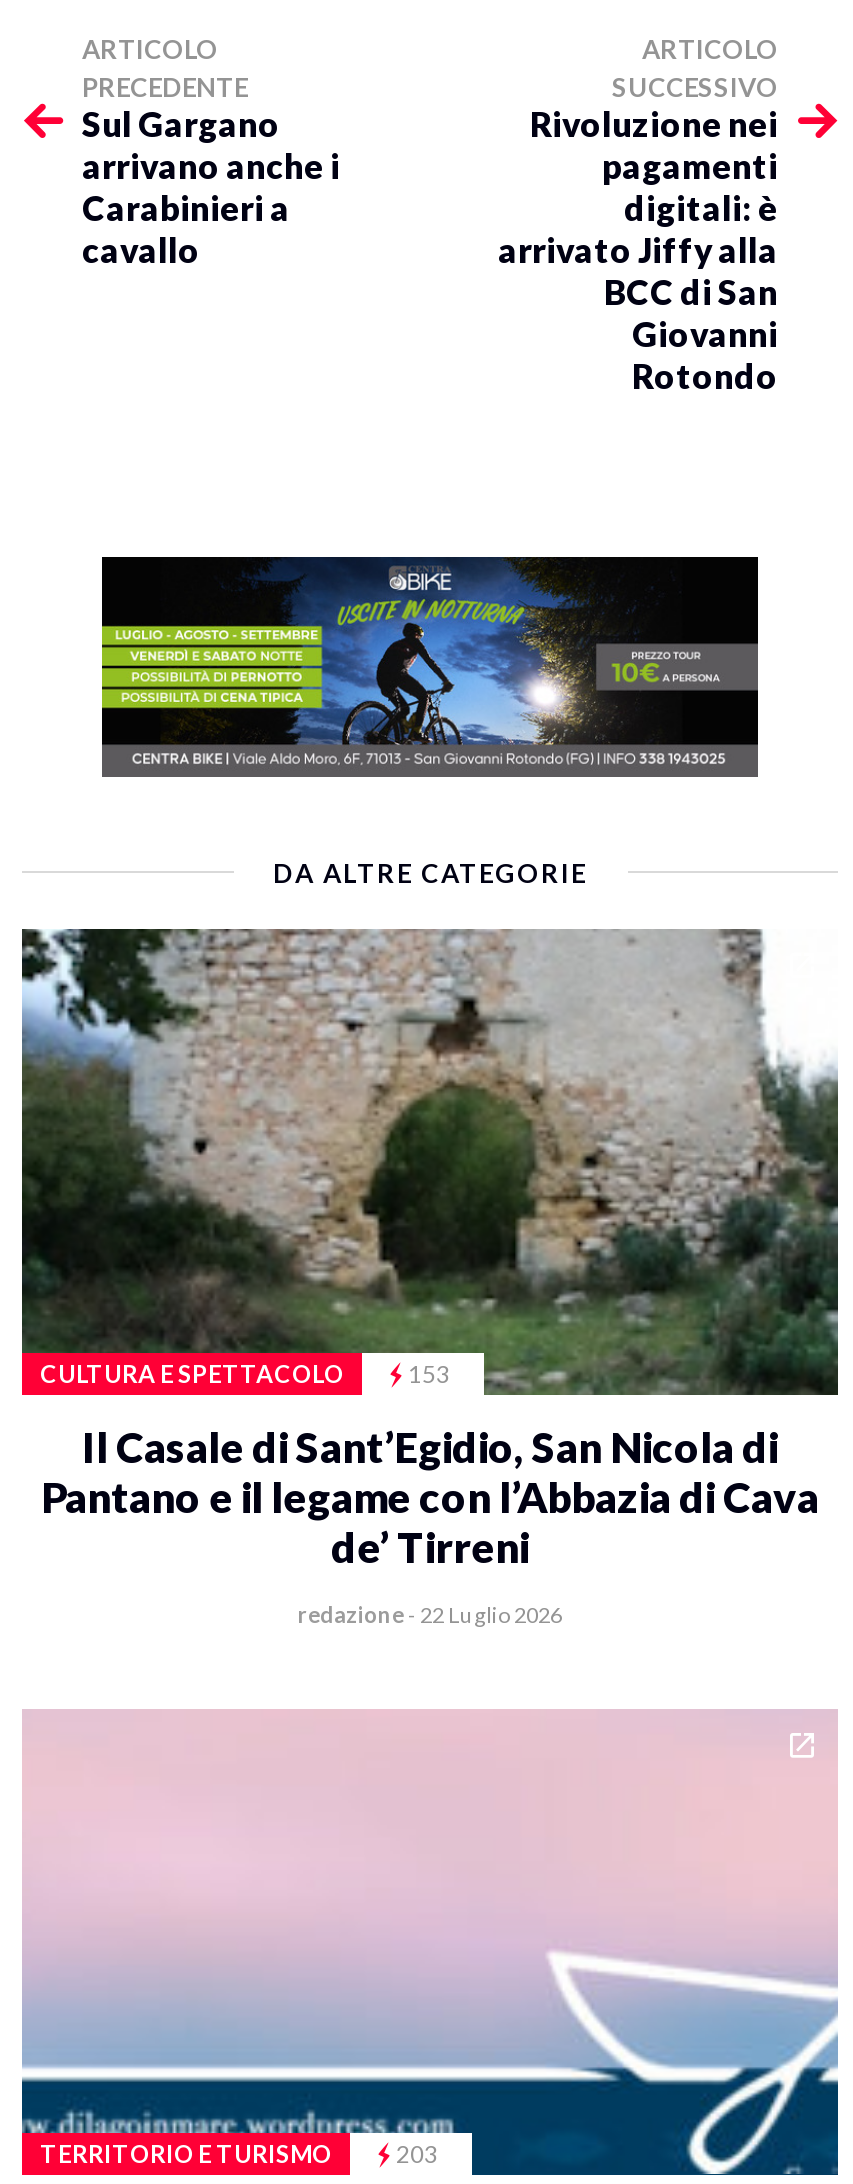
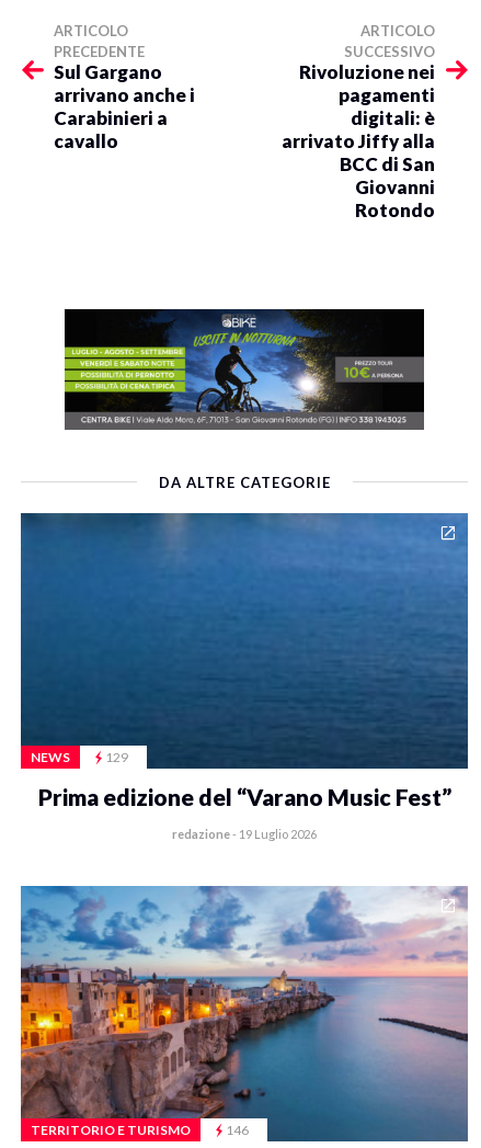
[20,927,840,1395] [image] | CULTURA E SPETTACOLO | 153 -> [21,512,469,765] [image] | NEWS | 129
[41,1420,819,1570] Il Casale di Sant’Egidio, San Nicola di | Pantano e il legame con l’Abbazia di Cava | de’ Tirreni -> [38,783,451,810] Prima edizione del “Varano Music Fest”
[298,1600,562,1626] redazione - 22 Luglio 2026 -> [172,827,317,841] redazione - 19 Luglio 2026
[20,1709,840,2175] [image] | 203 -> [20,885,469,1141] [image] | 146

